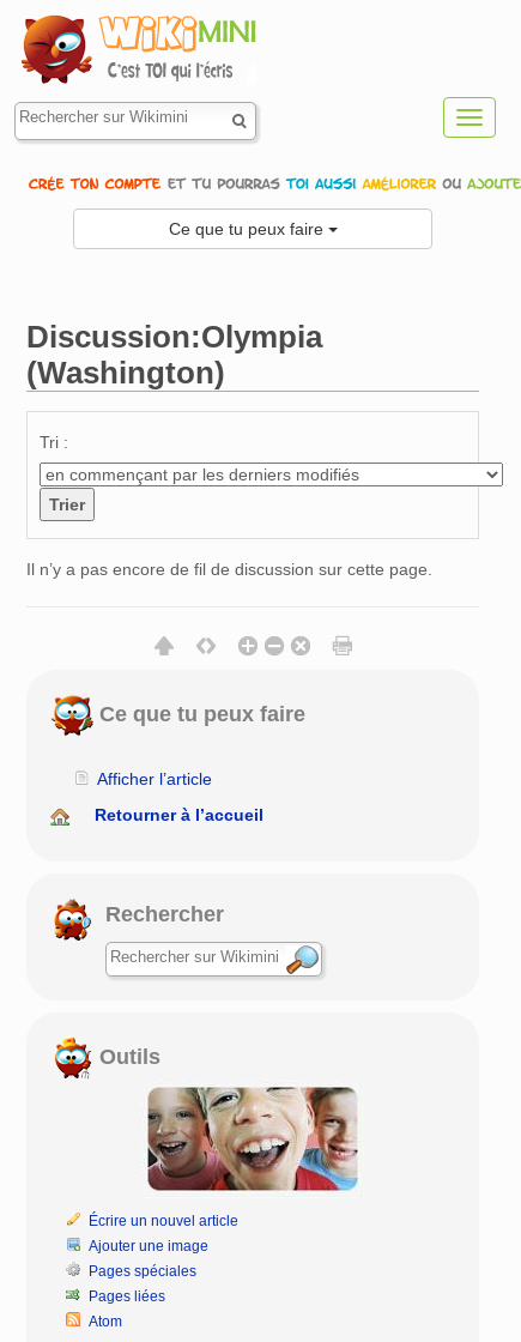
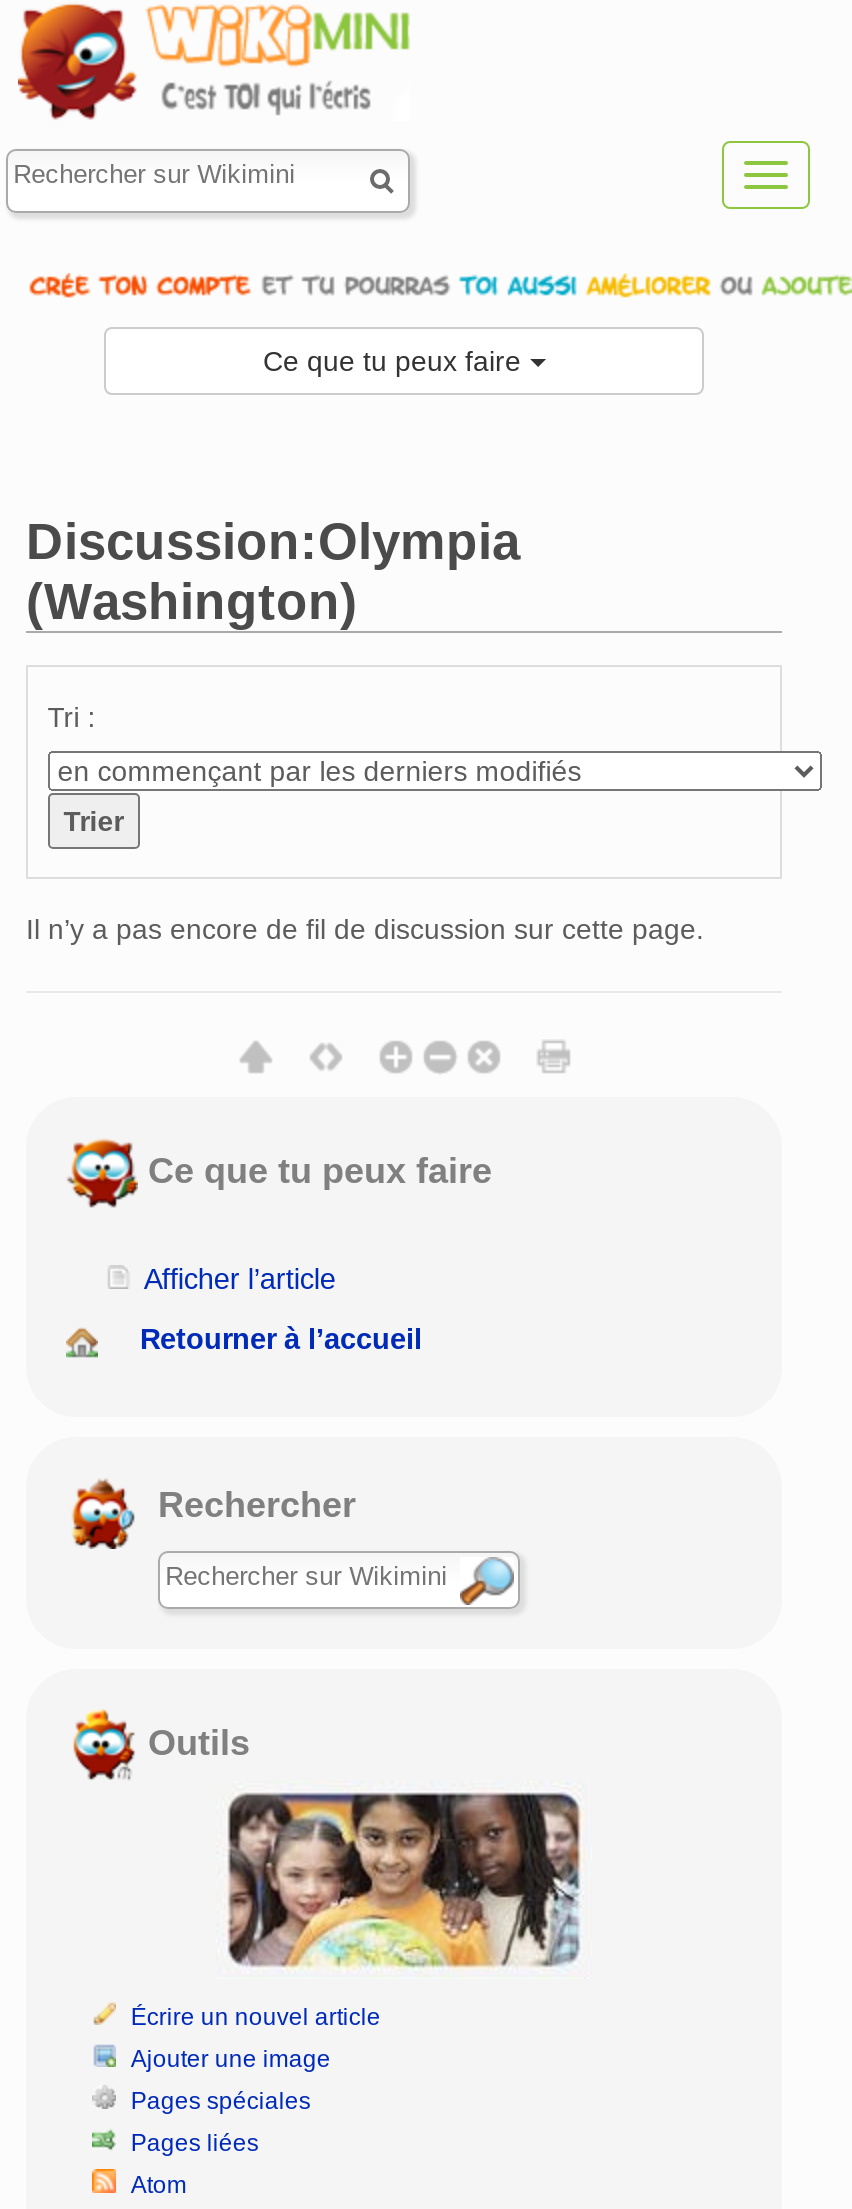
[147,1087,358,1192] [image] -> [228,1791,582,1967] [image]

